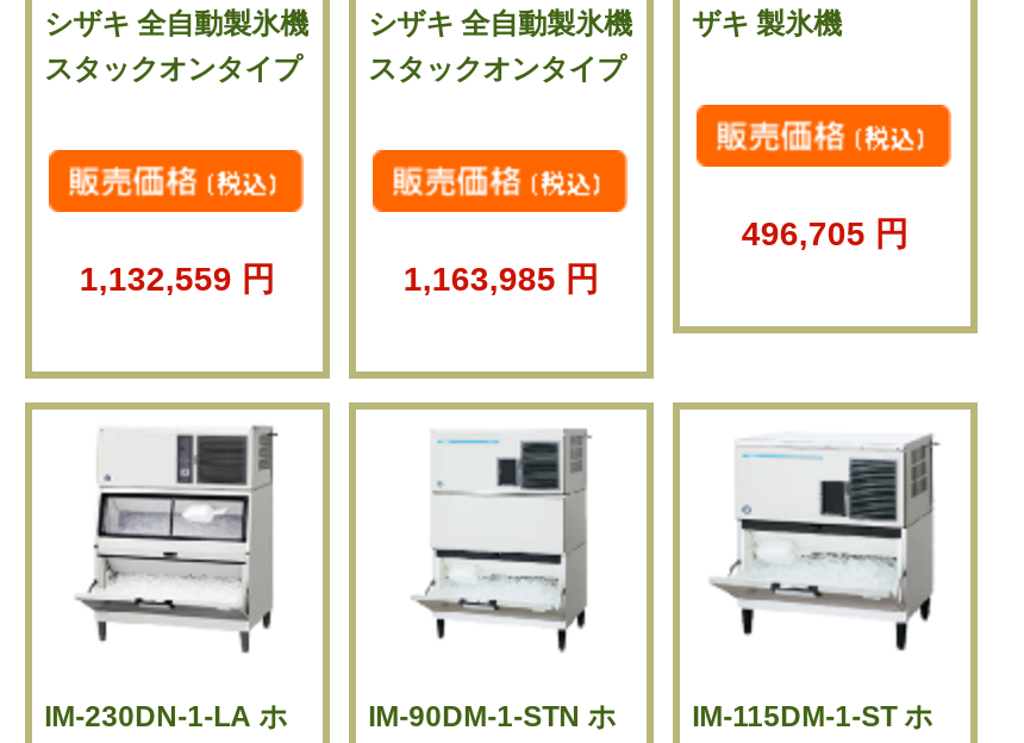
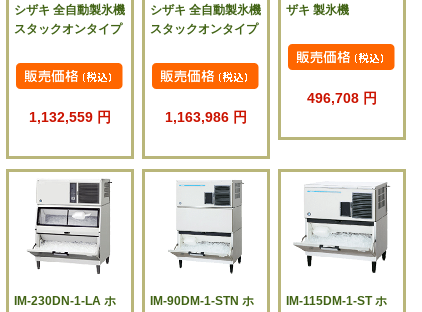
[742,215,908,253] 496,705 円 -> [307,90,377,106] 496,708 円
[403,261,599,299] 1,163,985 円 -> [165,109,247,125] 1,163,986 円

